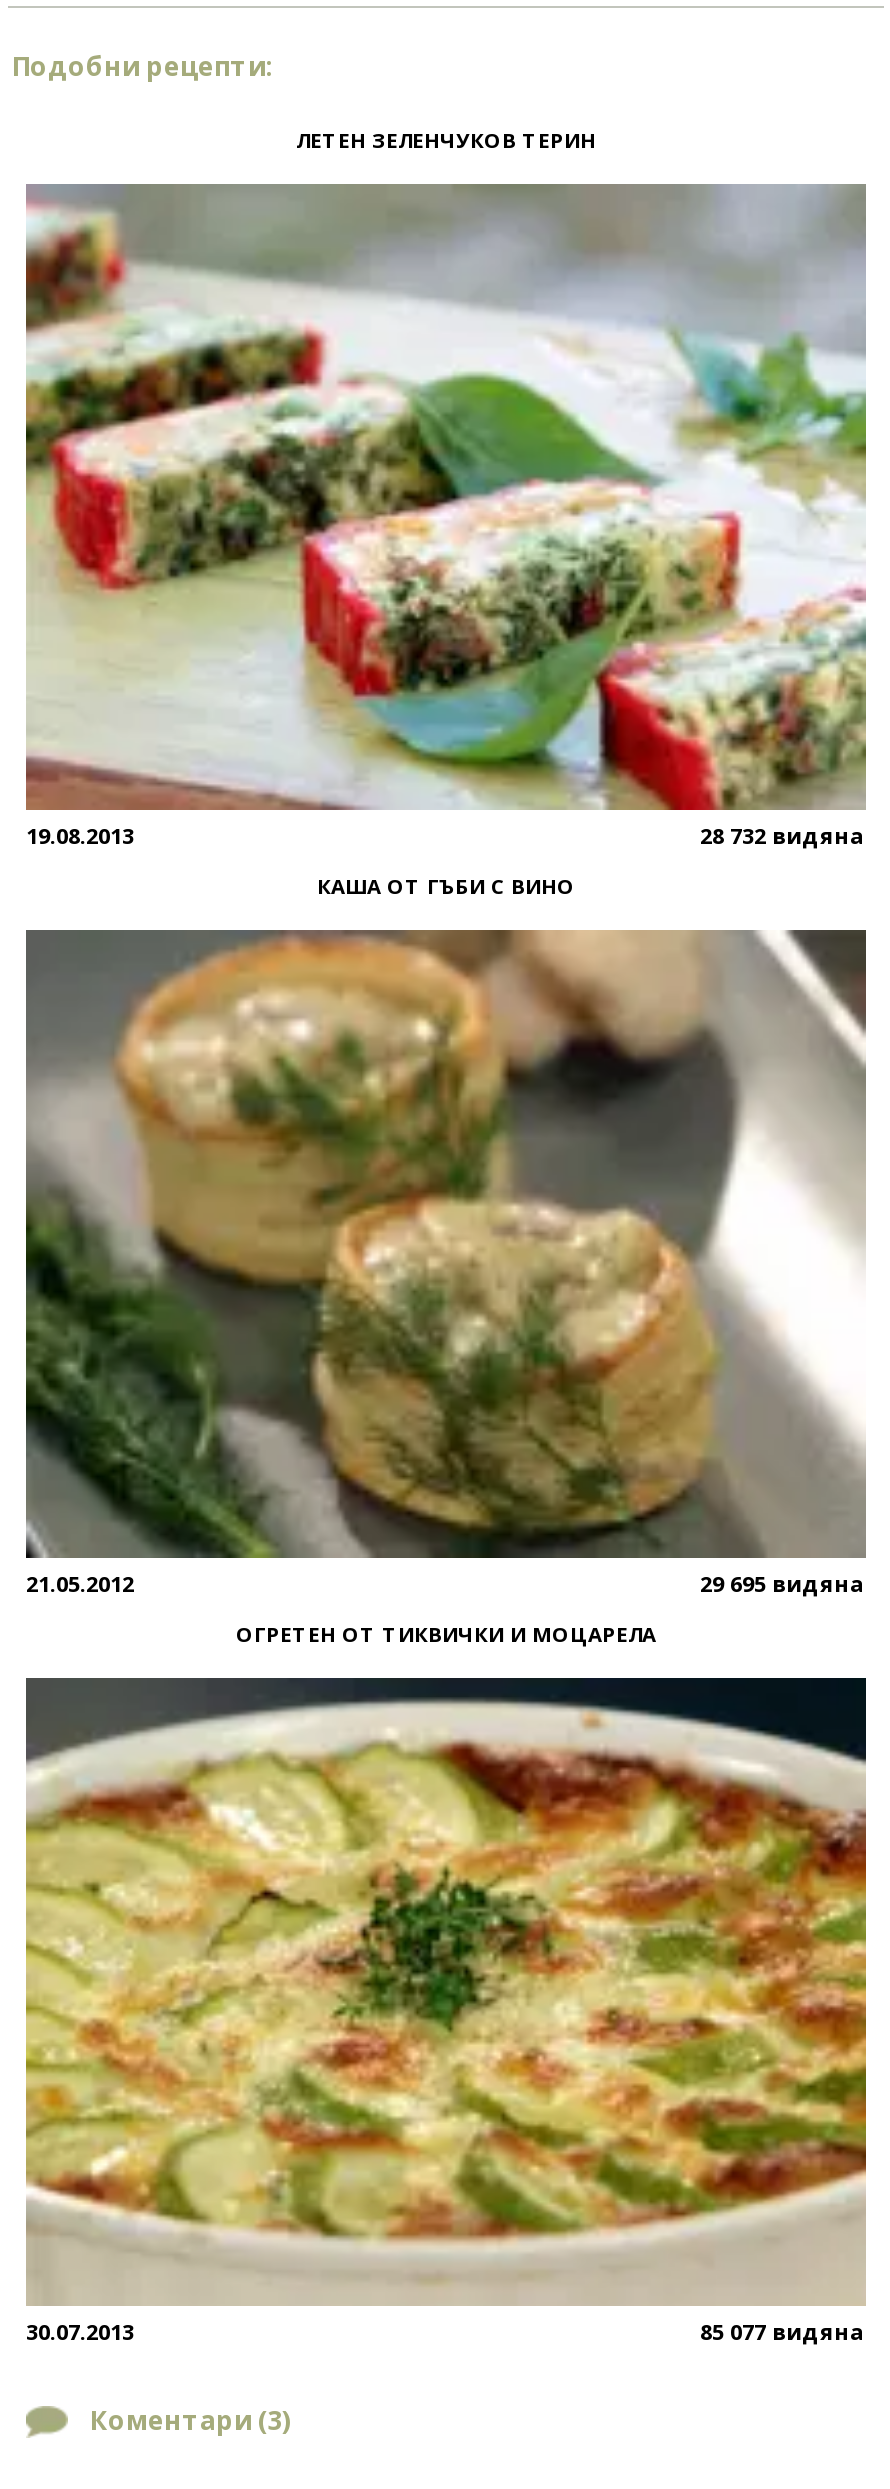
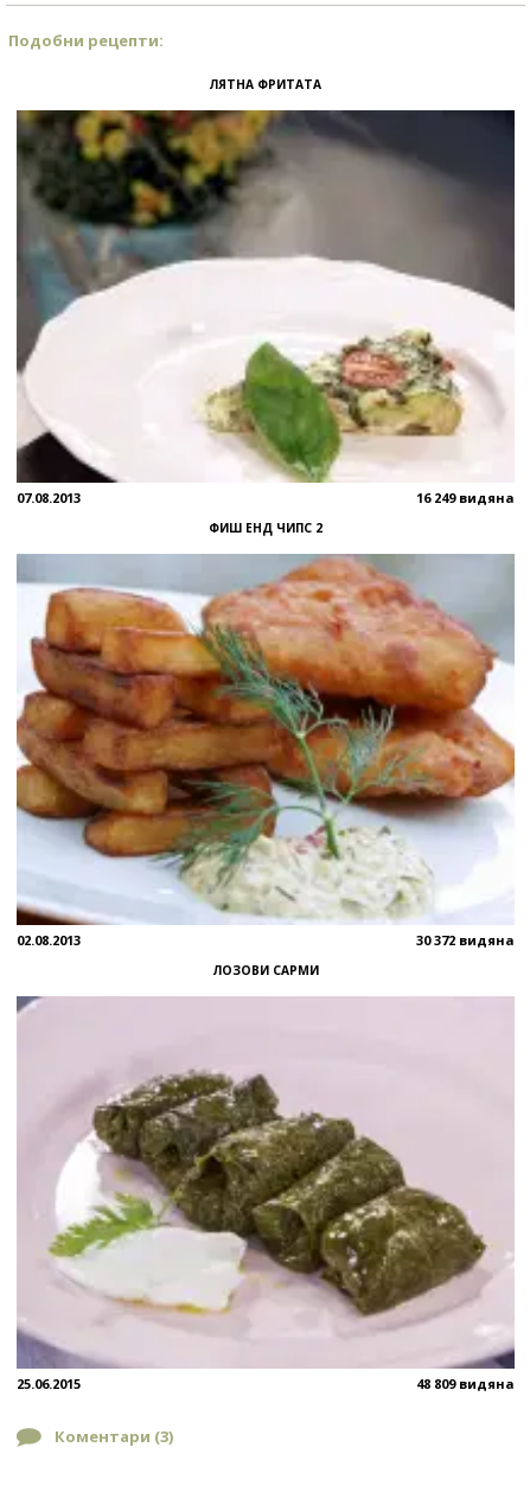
[296,125,596,153] ЛЕТЕН ЗЕЛЕНЧУКОВ ТЕРИН -> [210,75,321,92] ЛЯТНА ФРИТАТА
[24,184,868,850] [image] | 19.08.2013 | 28 732 видяна -> [15,109,516,506] [image] | 07.08.2013 | 16 249 видяна
[317,872,575,900] КАША ОТ ГЪБИ С ВИНО -> [209,519,323,536] ФИШ ЕНД ЧИПС 2
[24,928,868,1599] [image] | 21.05.2012 | 29 695 видяна -> [15,553,516,949] [image] | 02.08.2013 | 30 372 видяна
[236,1621,656,1649] ОГРЕТЕН ОТ ТИКВИЧКИ И МОЦАРЕЛА -> [213,962,318,979] ЛОЗОВИ САРМИ
[24,1676,868,2346] [image] | 30.07.2013 | 85 077 видяна -> [17,996,515,1392] [image] | 25.06.2015 | 48 809 видяна

